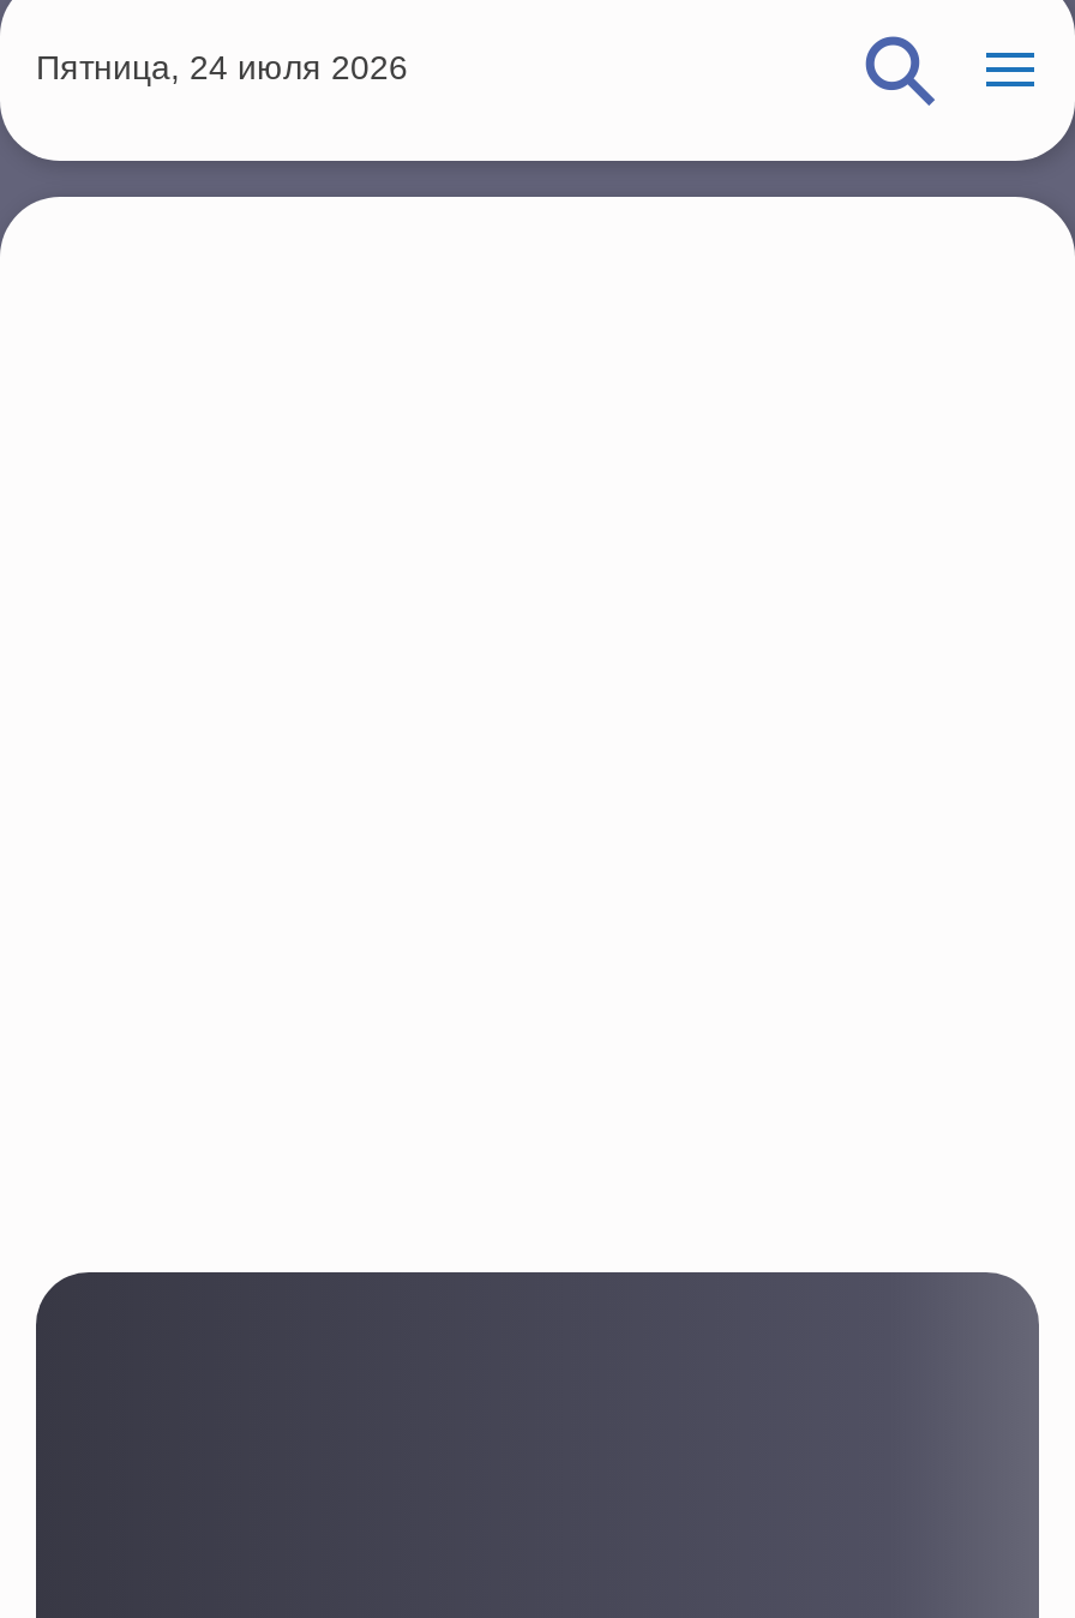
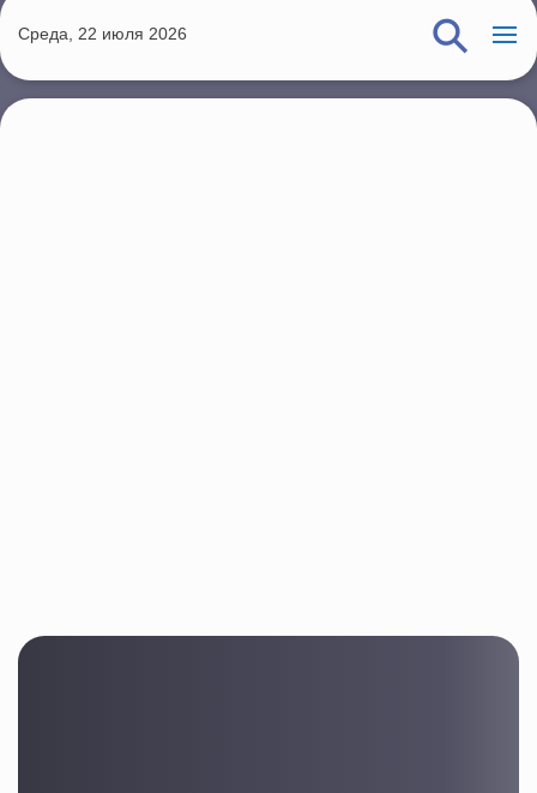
[36,48,408,86] Пятница, 24 июля 2026 -> [18,24,187,43] Среда, 22 июля 2026

